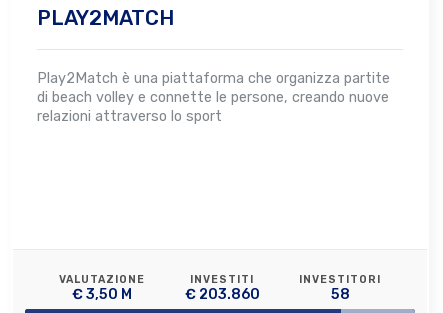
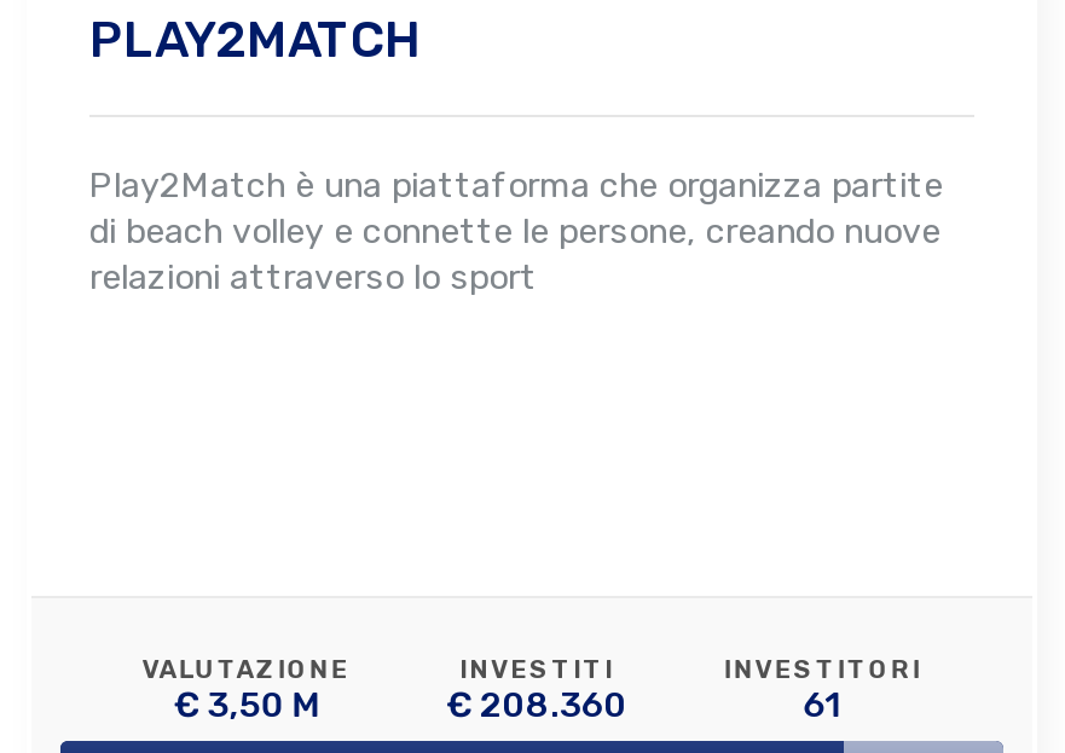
[184,286,259,303] € 203.860 -> [446,687,627,728] € 208.360
[331,286,350,303] 58 -> [803,687,842,728] 61

